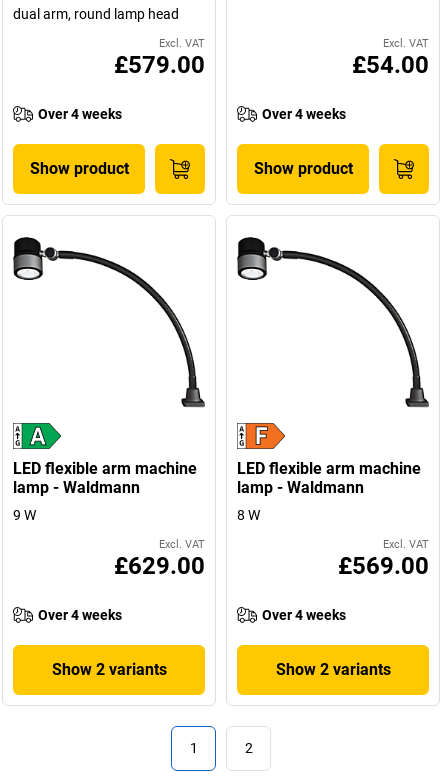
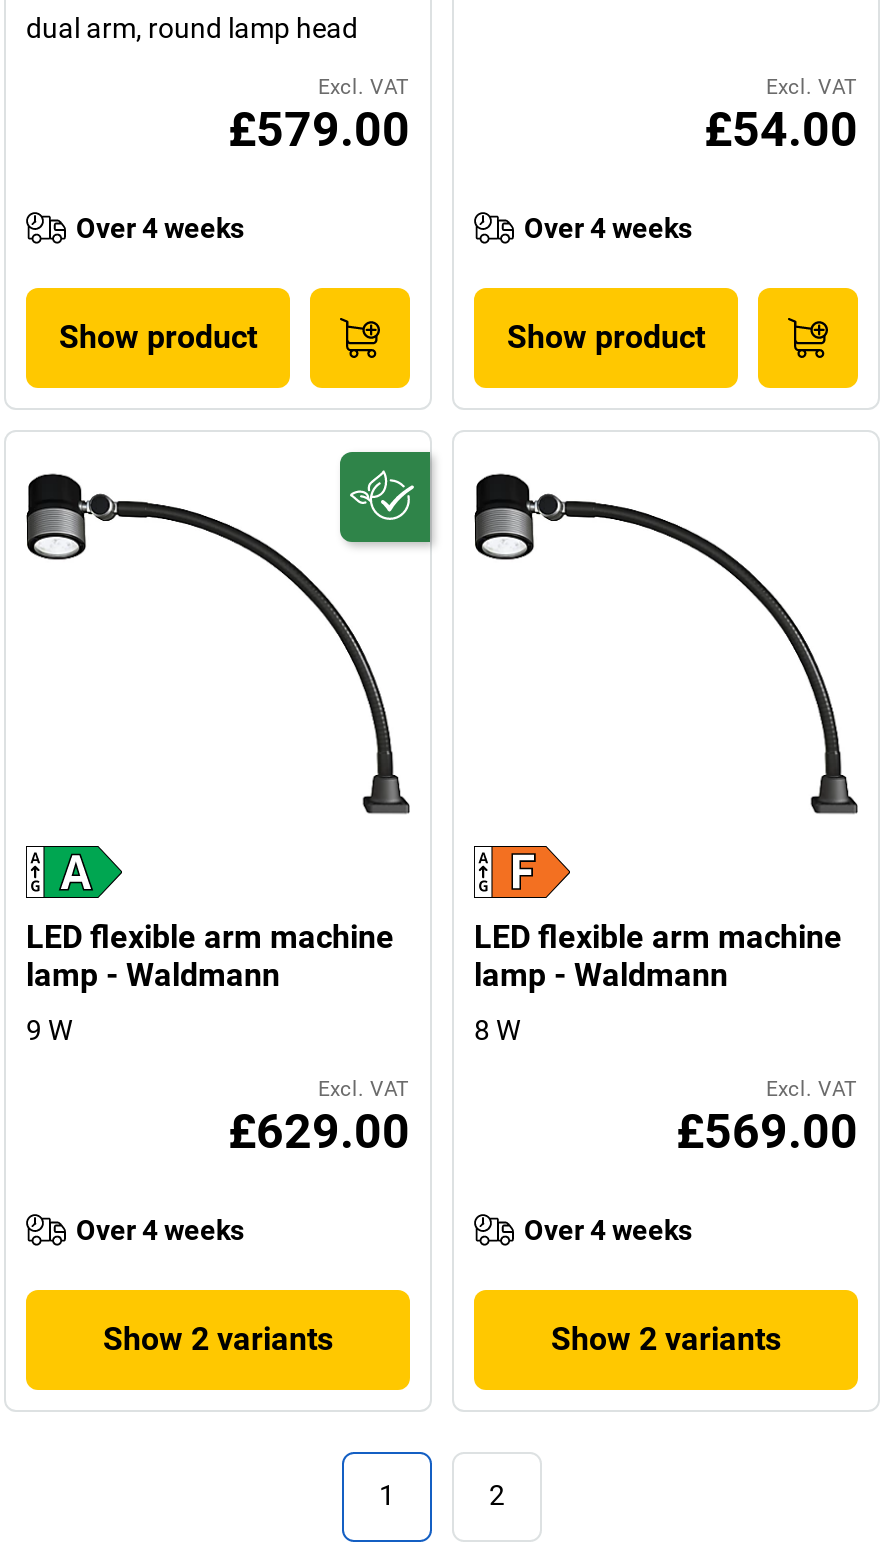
none -> [338,450,434,546] [image]

